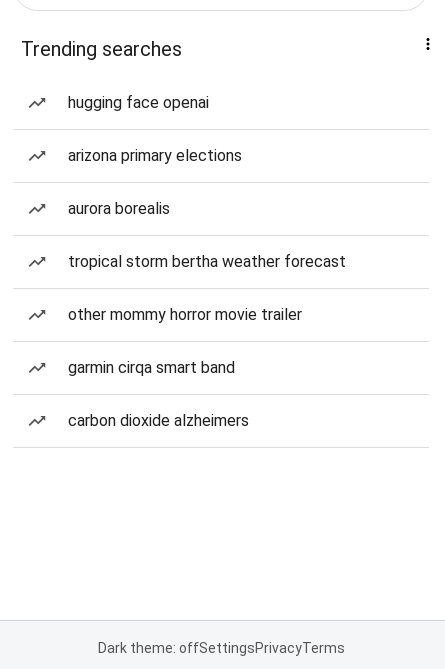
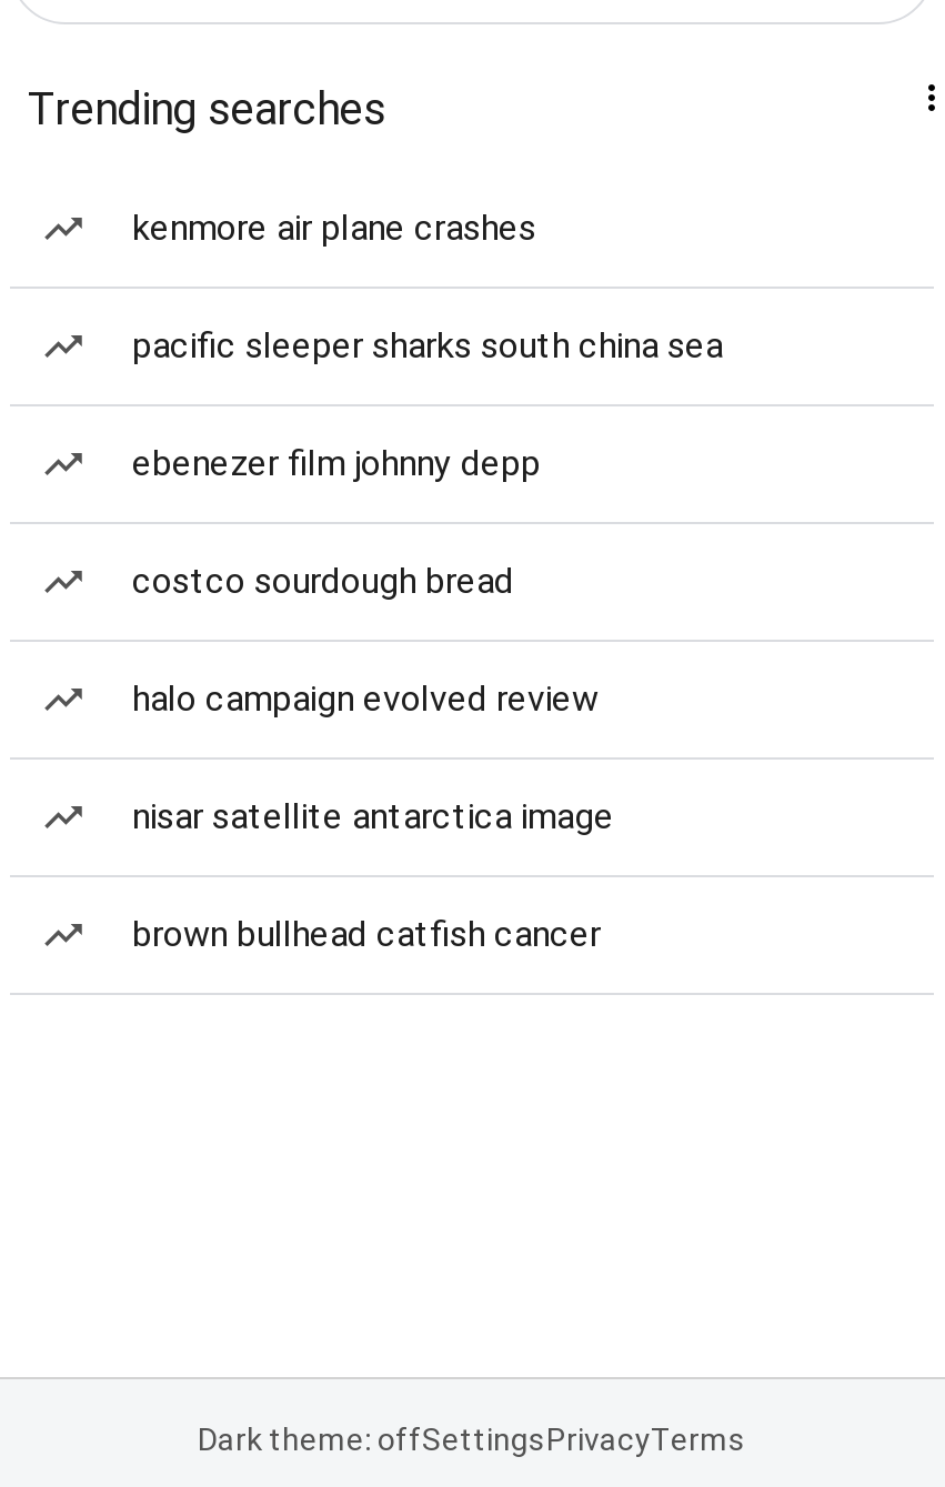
[68,93,209,112] hugging face openai -> [132,207,536,249] kenmore air plane crashes
[68,146,242,165] arizona primary elections -> [132,324,723,366] pacific sleeper sharks south china sea
[68,199,170,218] aurora borealis -> [132,442,541,484] ebenezer film johnny depp
[68,252,346,271] tropical storm bertha weather forecast -> [132,560,514,602] costco sourdough bread
[68,305,302,324] other mommy horror movie trailer -> [132,677,599,720] halo campaign evolved review
[68,358,235,377] garmin cirqa smart band -> [132,795,614,837] nisar satellite antarctica image
[68,411,249,430] carbon dioxide alzheimers -> [132,913,601,955] brown bullhead catfish cancer

